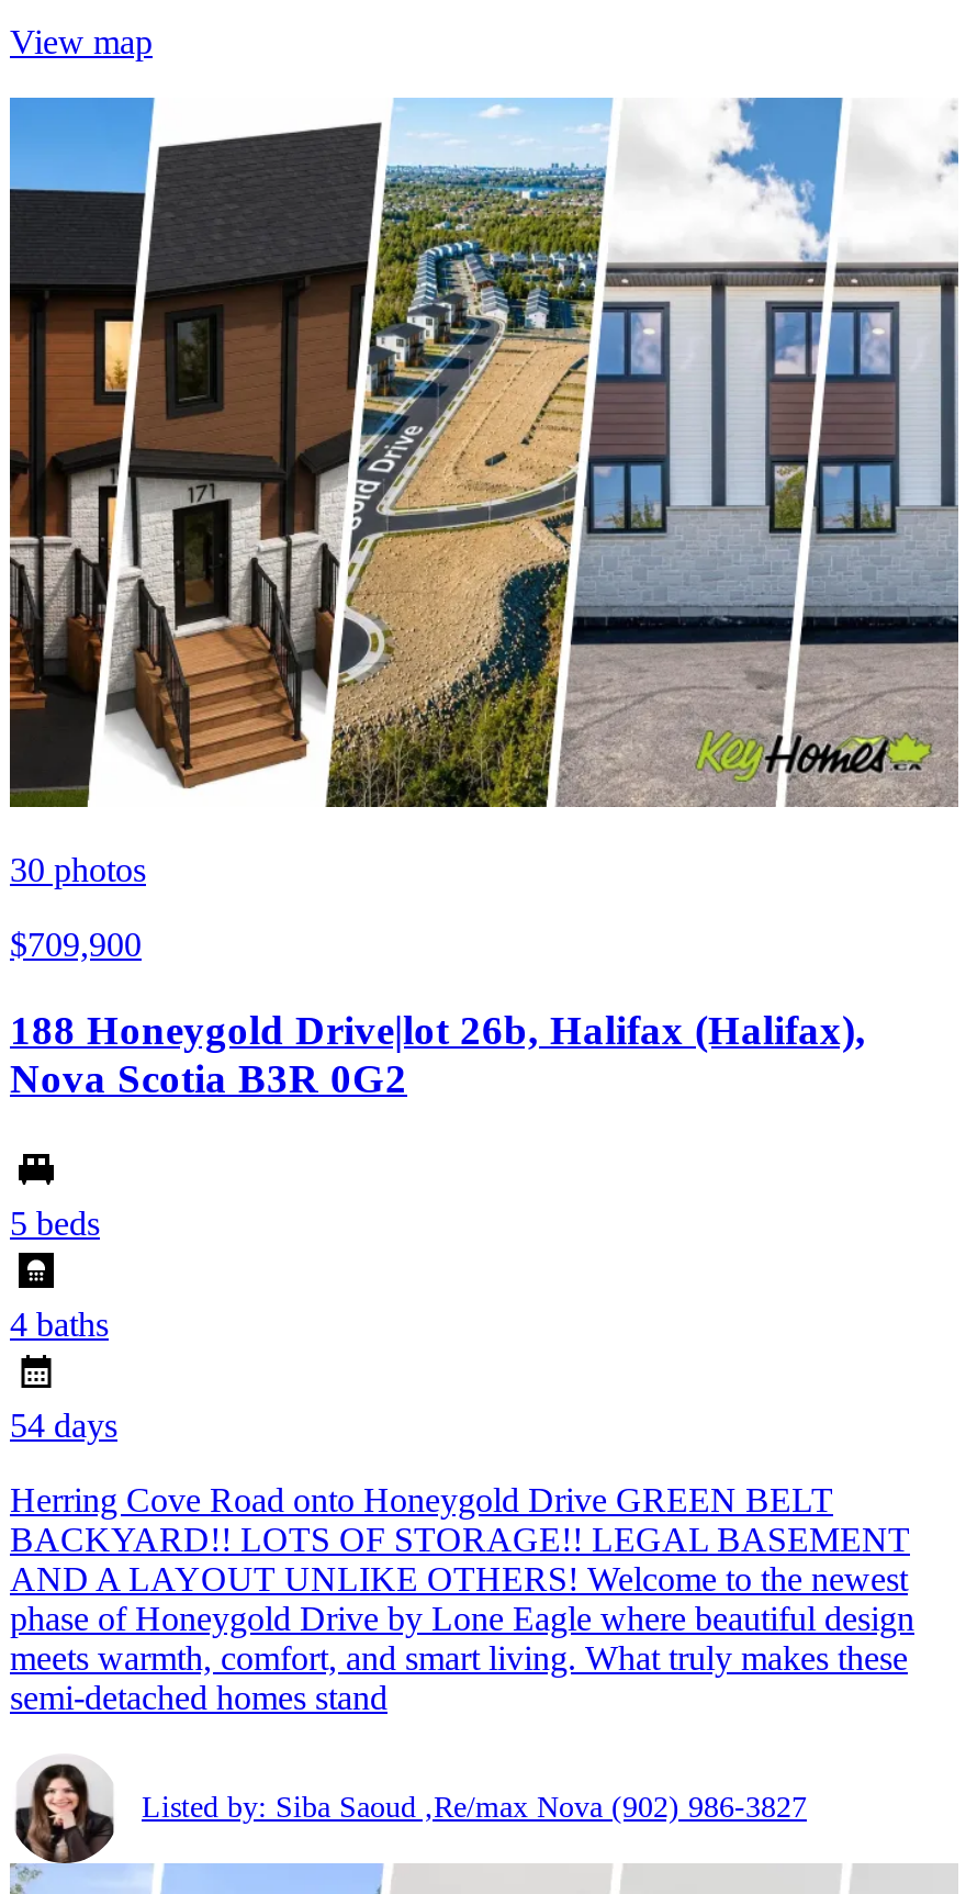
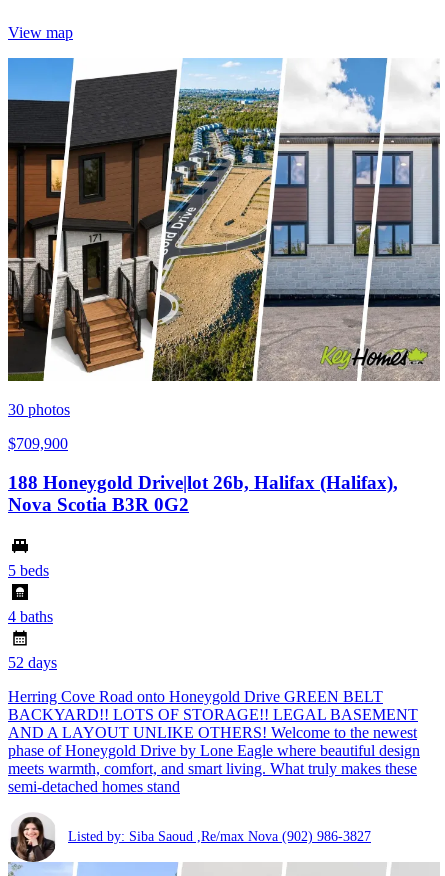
[10,1408,117,1445] 54 days -> [8,654,57,671] 52 days

